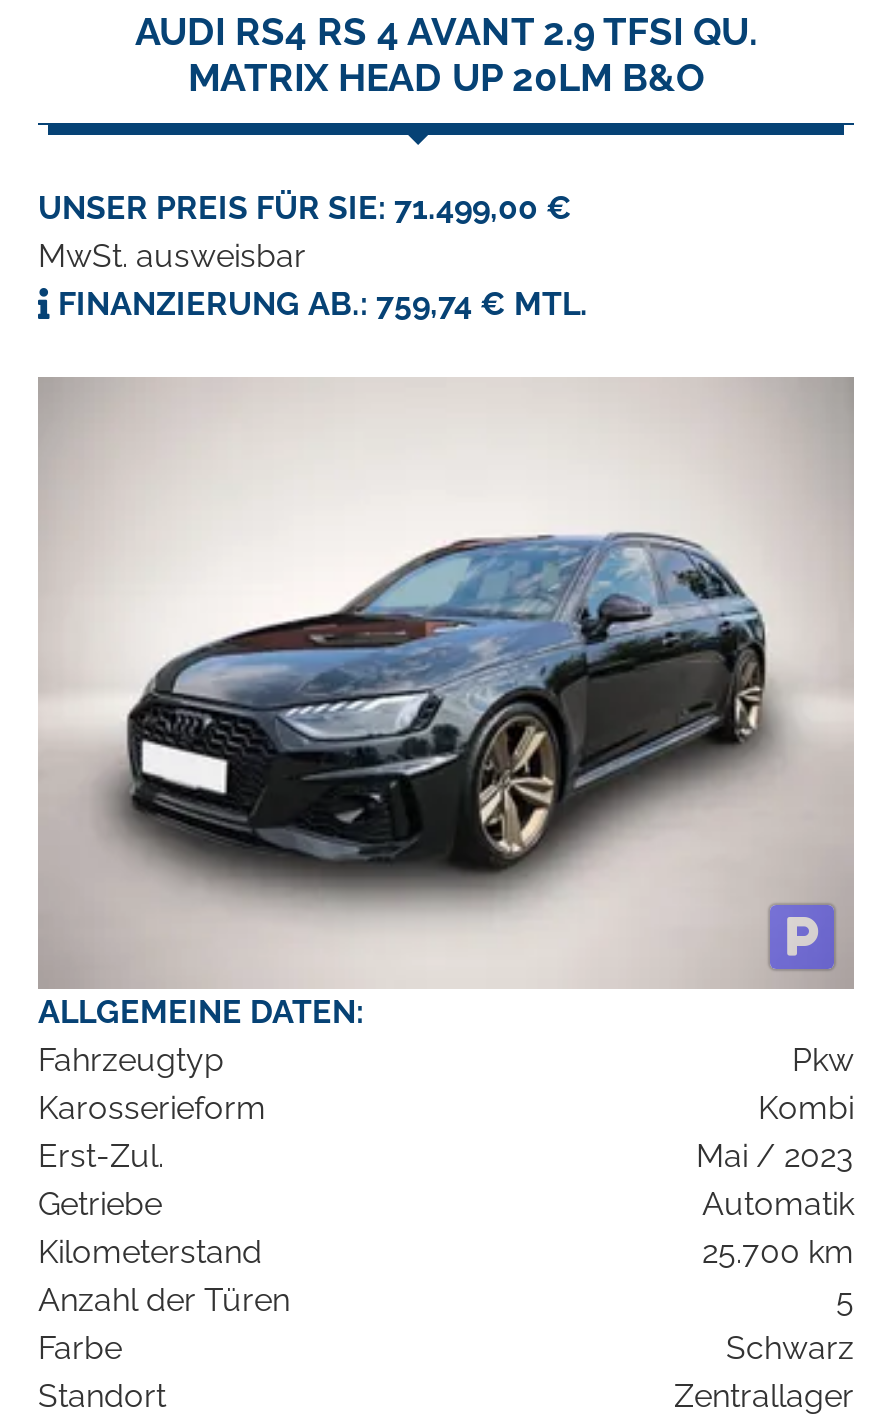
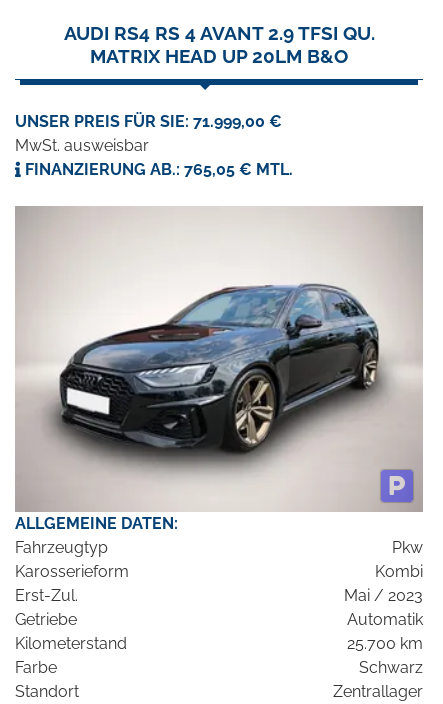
[38,189,572,227] UNSER PREIS FÜR SIE: 71.499,00 € -> [15,112,282,131] UNSER PREIS FÜR SIE: 71.999,00 €
[50,285,588,323] FINANZIERUNG AB.: 759,74 € MTL. -> [21,160,293,179] FINANZIERUNG AB.: 765,05 € MTL.
[38,1281,854,1319] Anzahl der Türen | 5 -> none

